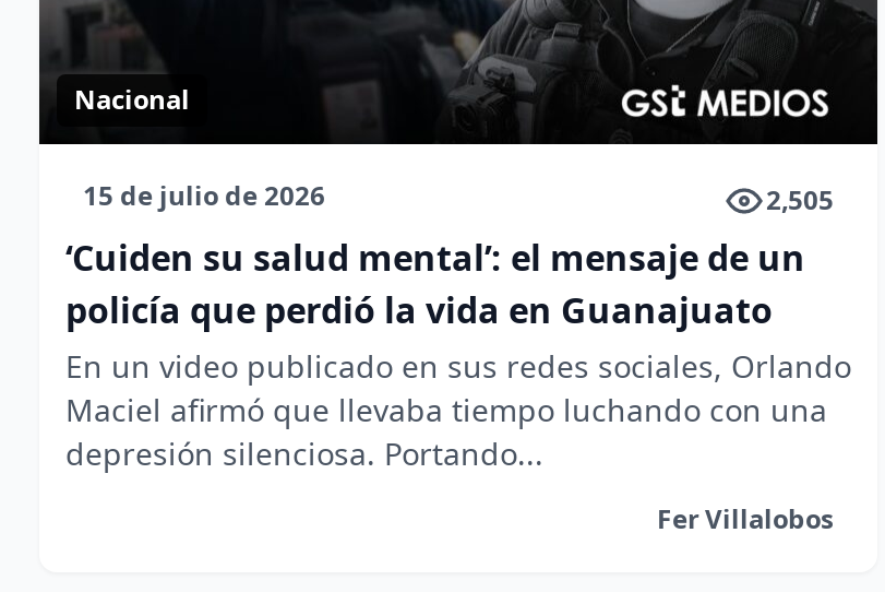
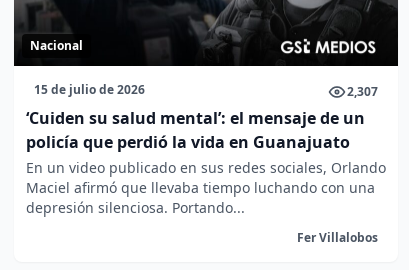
[766,181,834,218] 2,505 -> [347,83,378,100] 2,307

